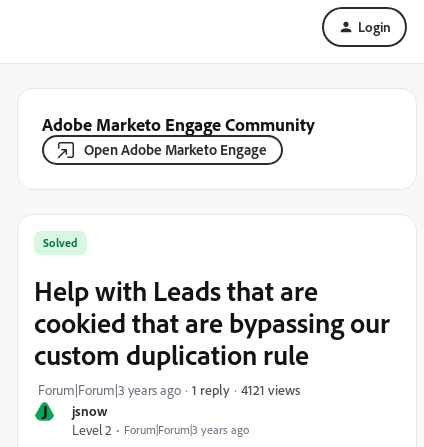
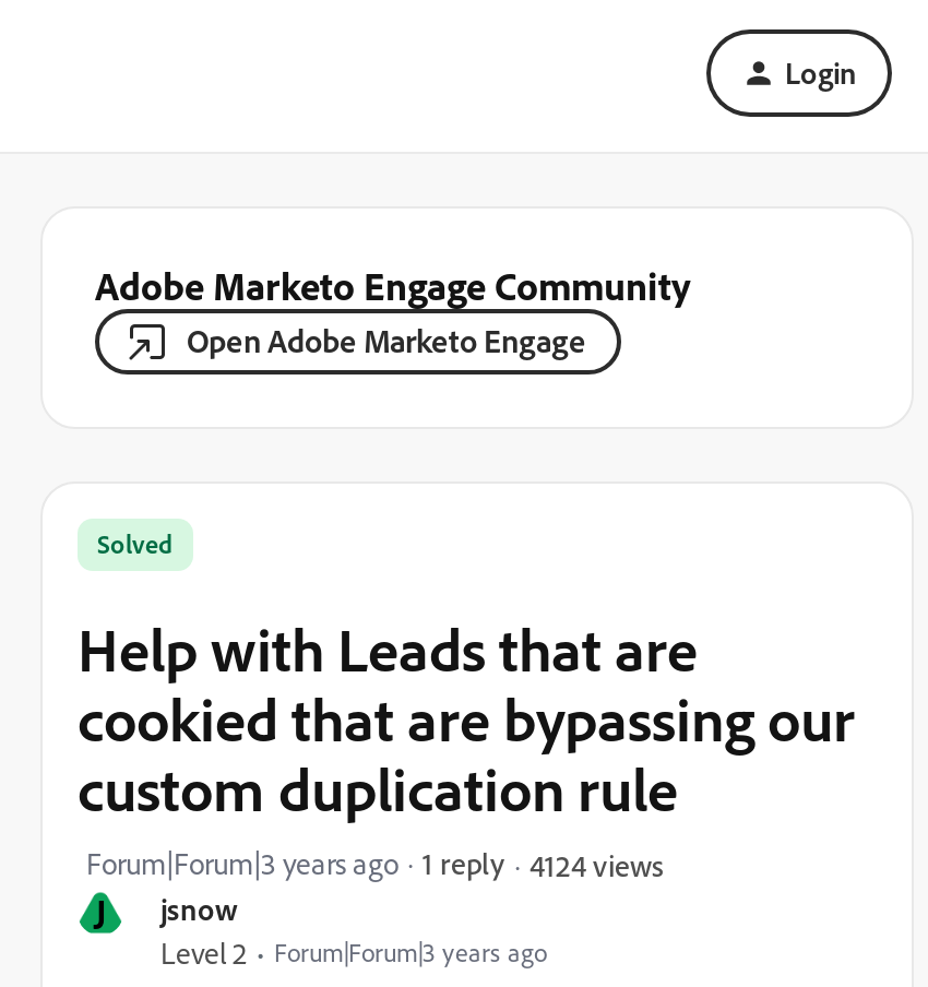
[241,380,300,397] 4121 views -> [530,845,663,882] 4124 views

